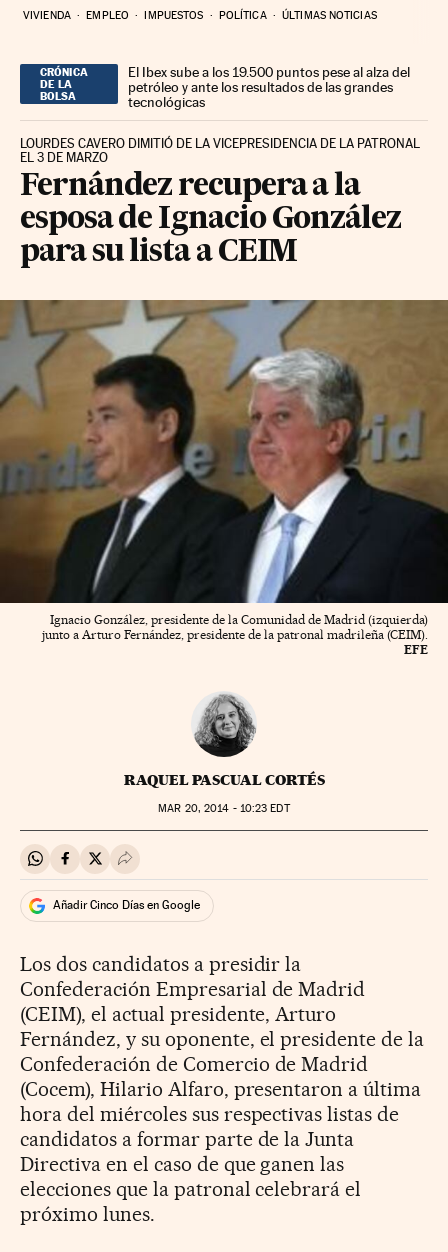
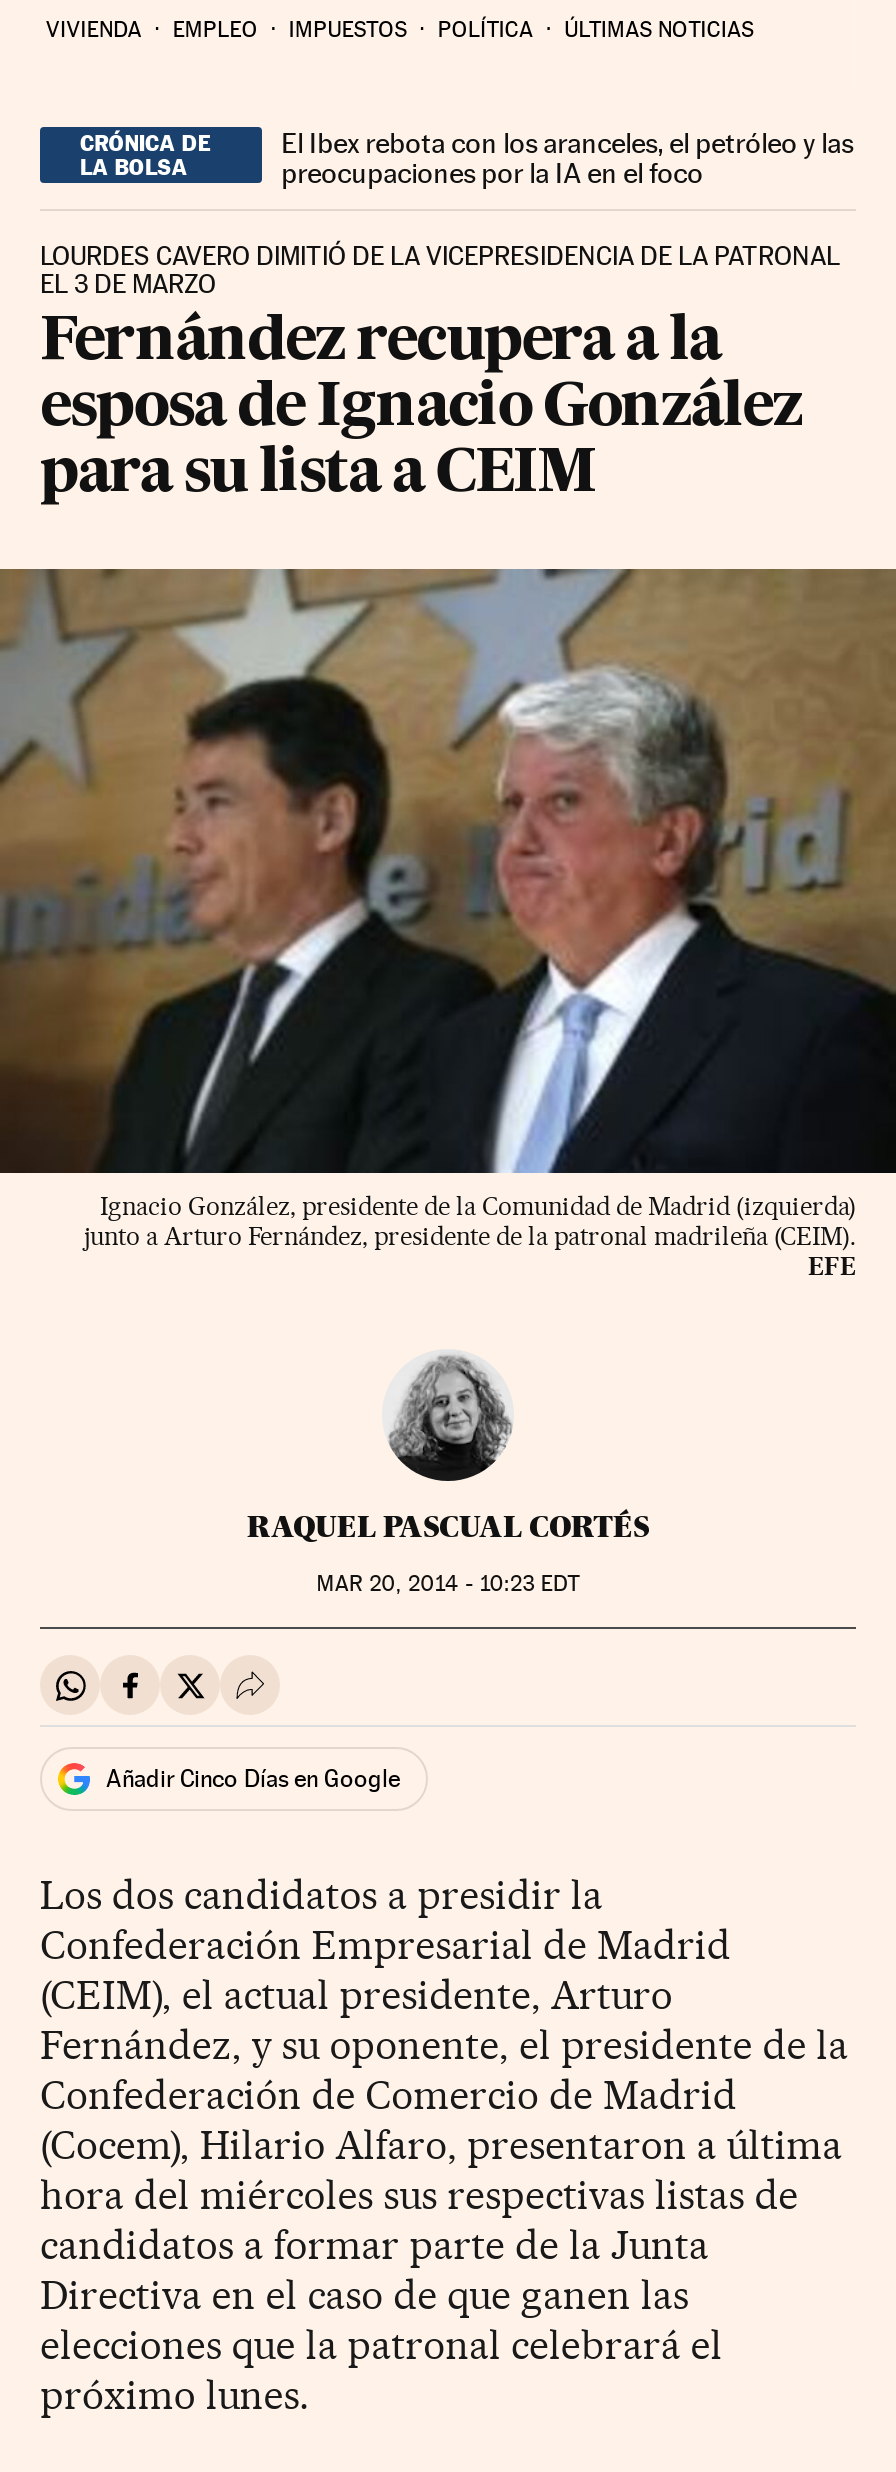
[128,64,410,110] El Ibex sube a los 19.500 puntos pese al alza del | petróleo y ante los resultados de las grandes | tecnológicas -> [281,126,853,188] El Ibex rebota con los aranceles, el petróleo y las | preocupaciones por la IA en el foco

